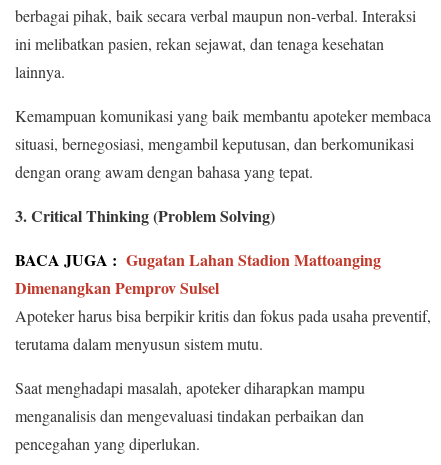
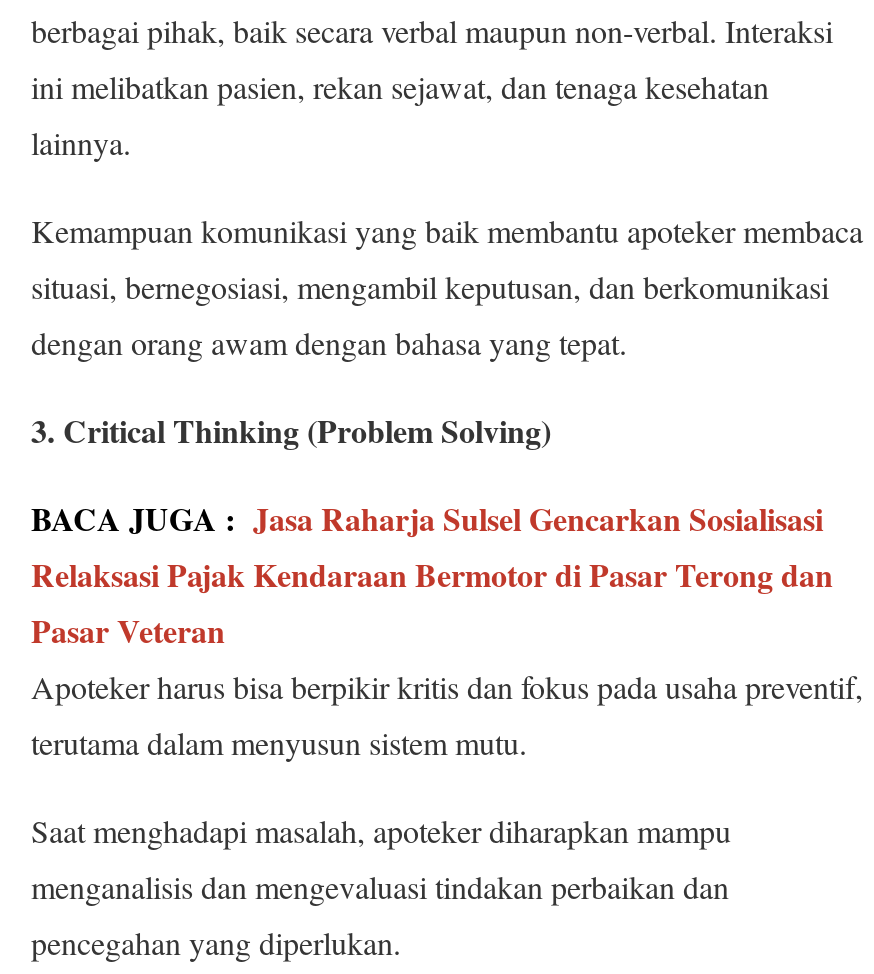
[15,248,381,299] BACA JUGA : Gugatan Lahan Stadion Mattoanging | Dimenangkan Pemprov Sulsel -> [31,494,833,652] BACA JUGA : Jasa Raharja Sulsel Gencarkan Sosialisasi | Relaksasi Pajak Kendaraan Bermotor di Pasar Terong dan | Pasar Veteran

